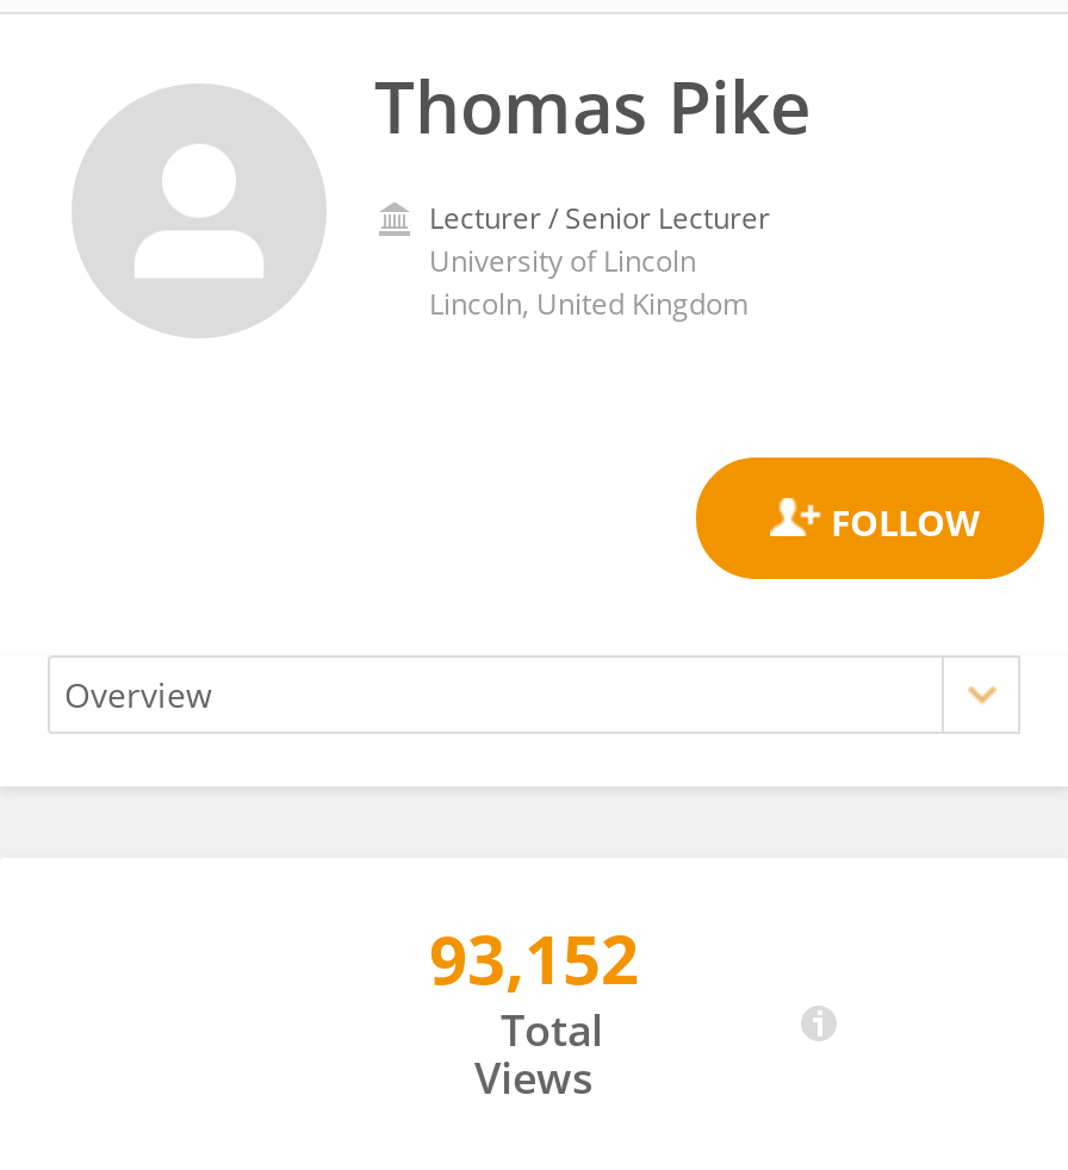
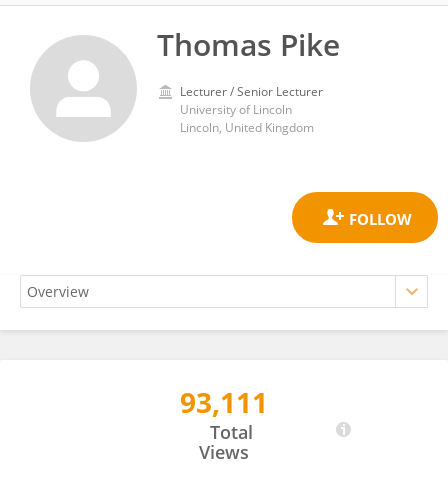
[429,913,639,1003] 93,152 -> [180,383,268,421] 93,111

